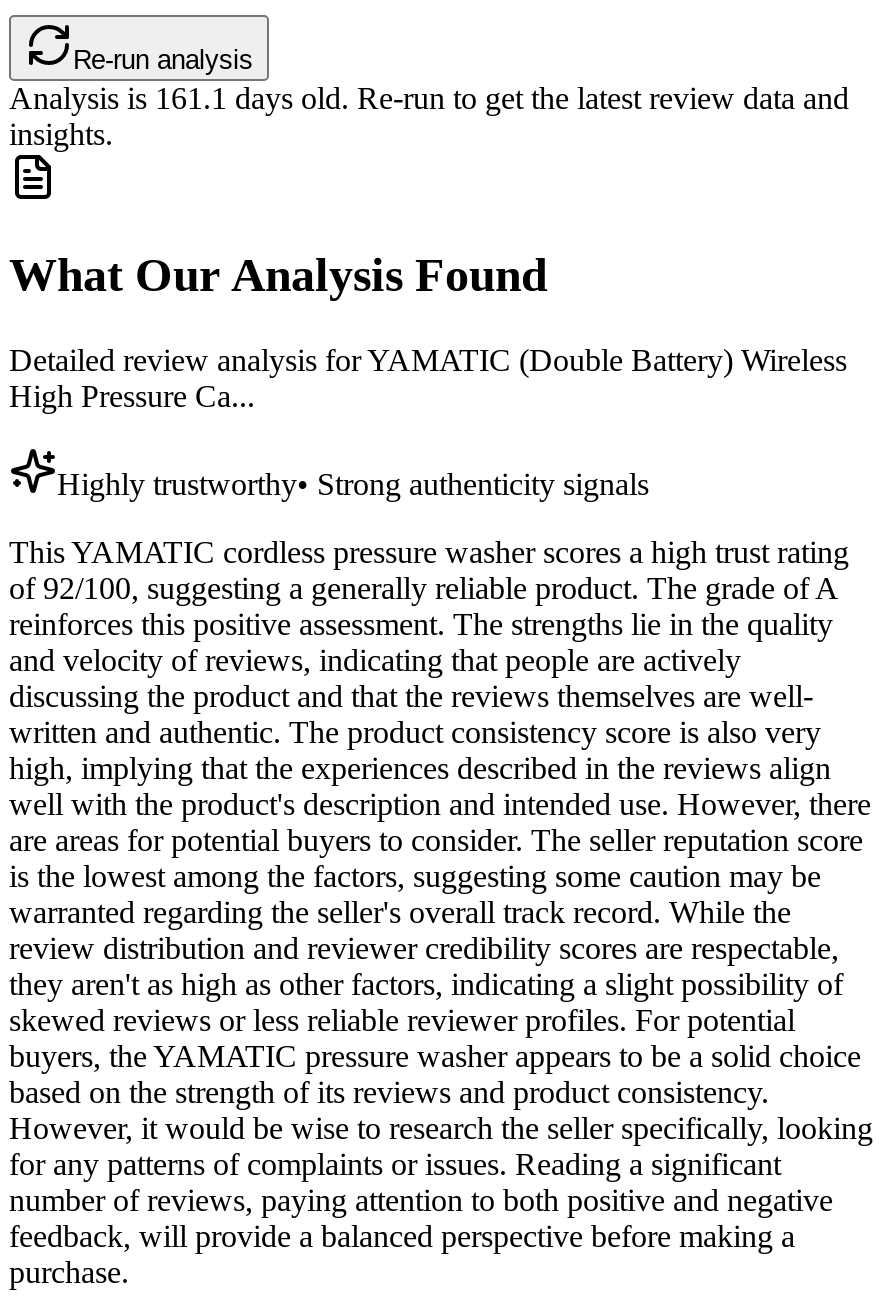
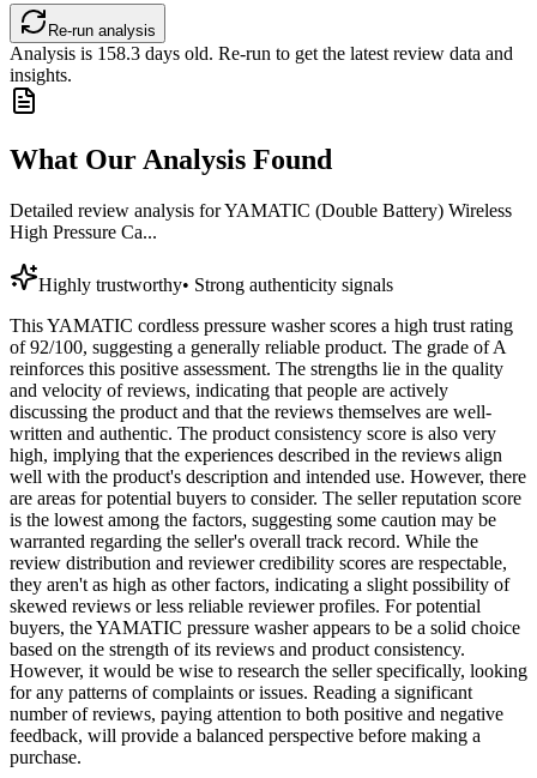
[9,82,849,116] Analysis is161.1days old. Re-run to get the latest review data and -> [10,44,513,64] Analysis is158.3days old. Re-run to get the latest review data and

